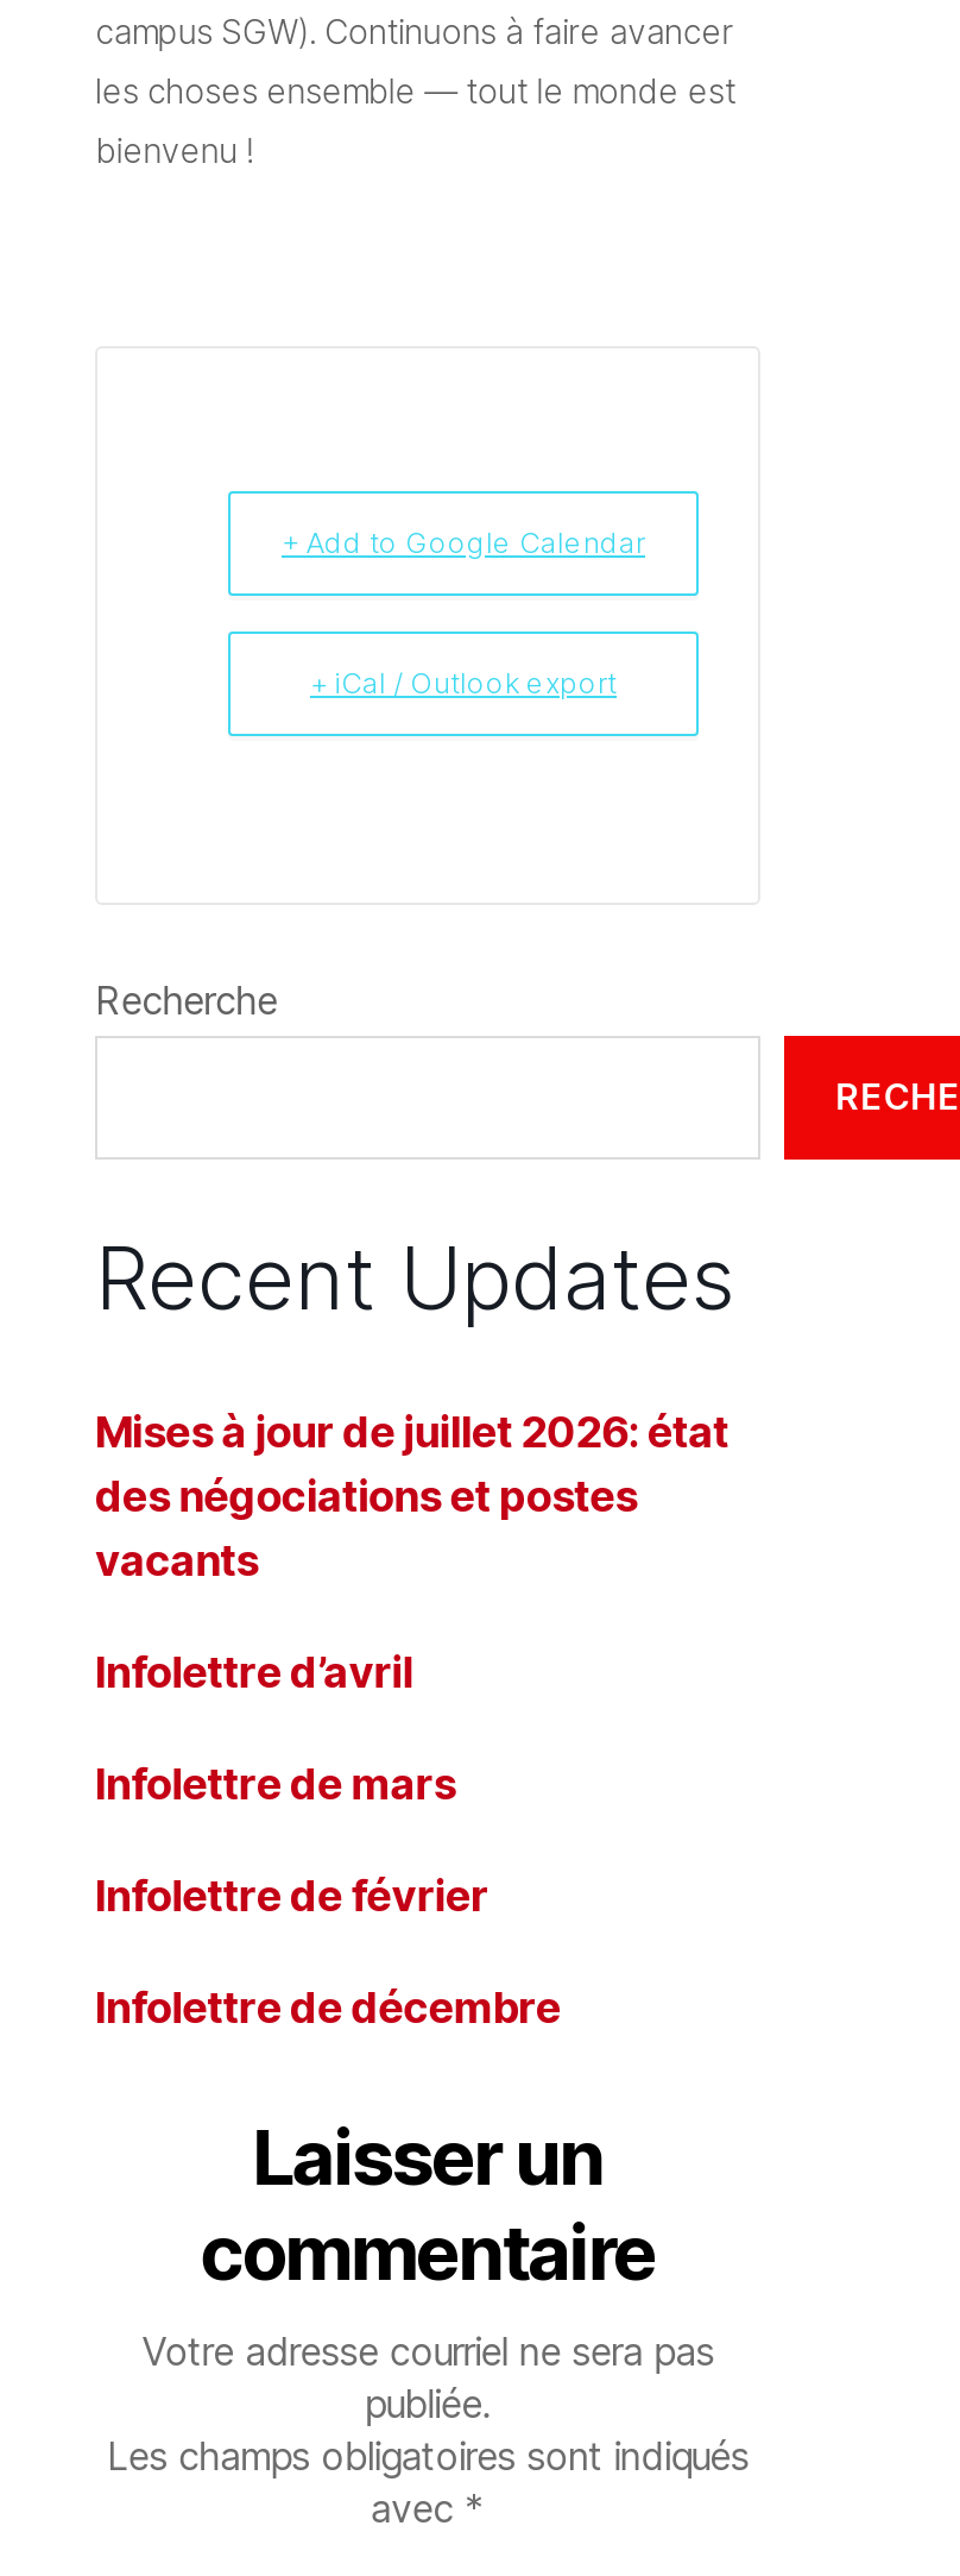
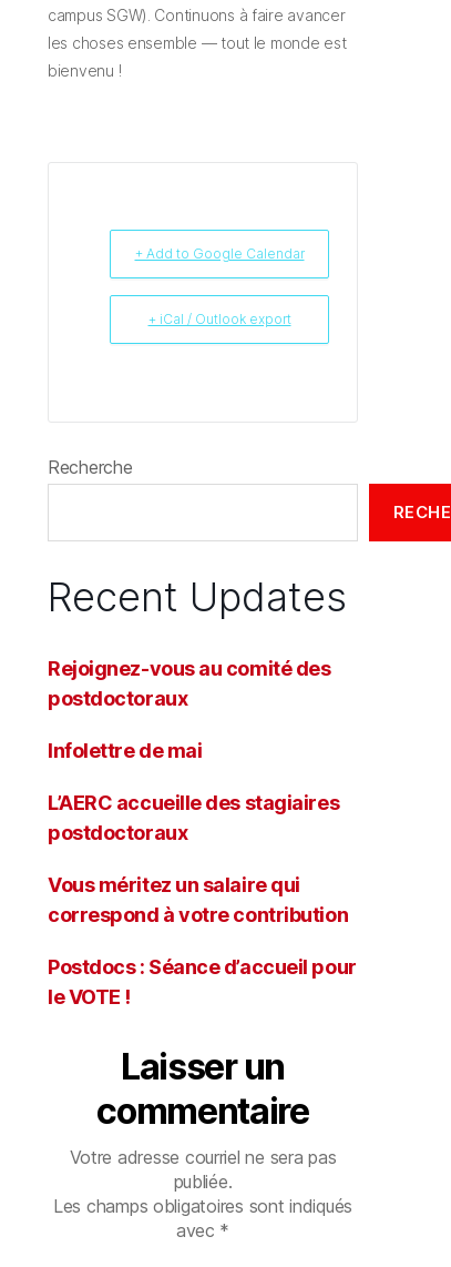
[95,1407,729,1585] Mises à jour de juillet 2026: état | des négociations et postes | vacants -> [48,657,331,710] Rejoignez-vous au comité des | postdoctoraux
[95,1647,413,1697] Infolettre d’avril -> [48,739,202,762] Infolettre de mai
[95,1759,456,1809] Infolettre de mars -> [48,791,339,844] L’AERC accueille des stagiaires | postdoctoraux
[95,1871,489,1921] Infolettre de février -> [48,873,348,926] Vous méritez un salaire qui | correspond à votre contribution
[95,1983,561,2032] Infolettre de décembre -> [48,955,356,1008] Postdocs : Séance d’accueil pour | le VOTE !

